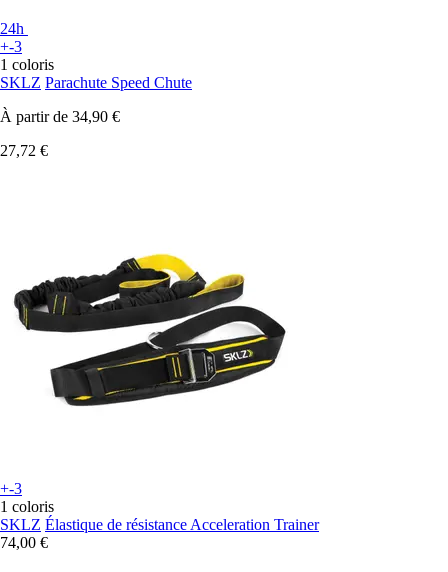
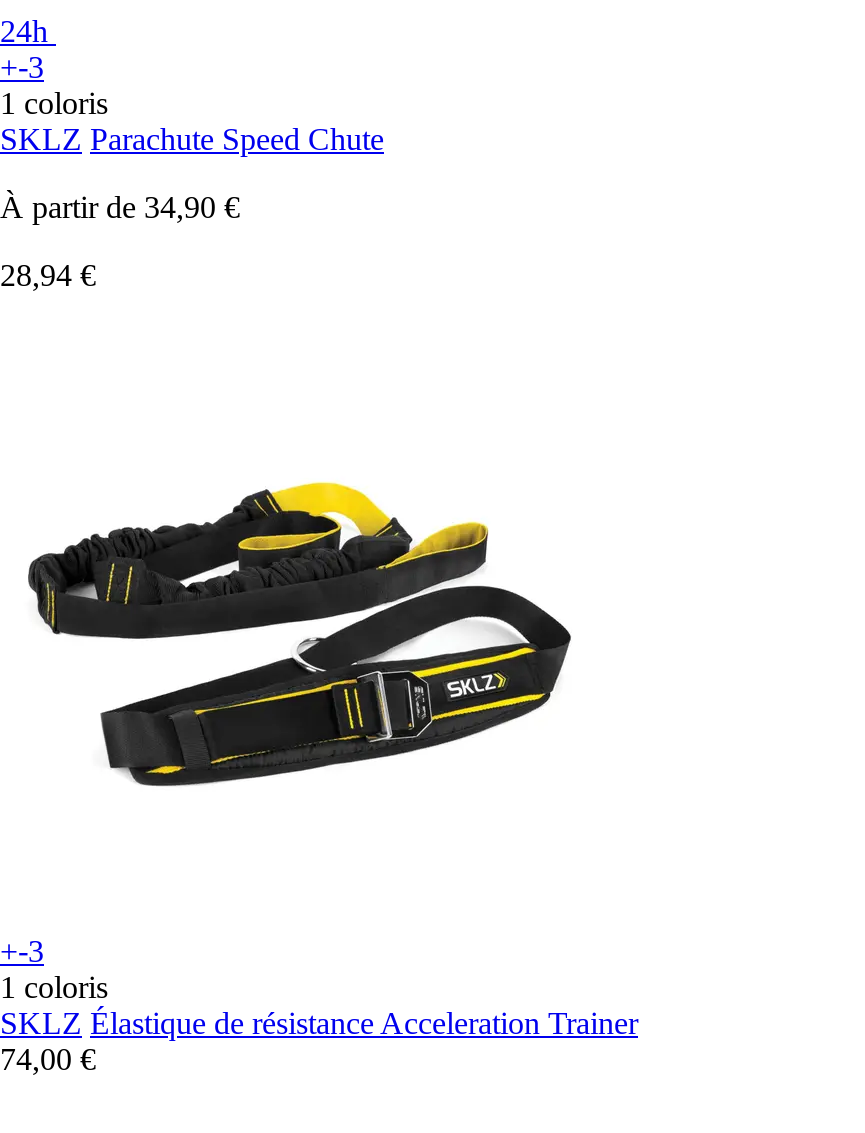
[0,142,48,159] 27,72 € -> [0,259,96,293] 28,94 €

